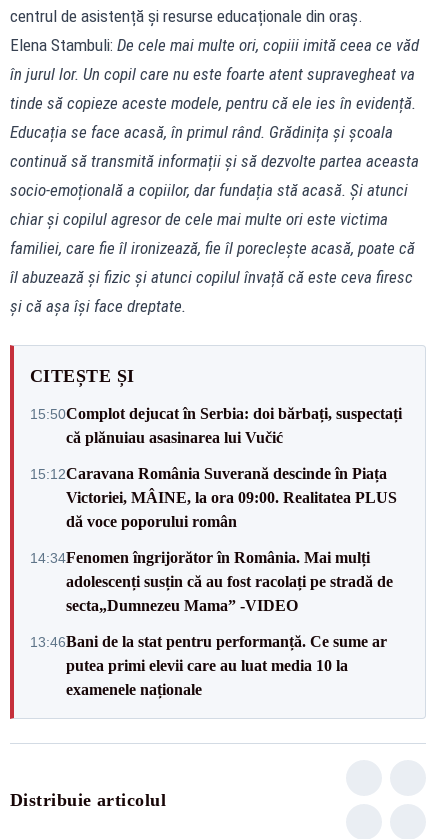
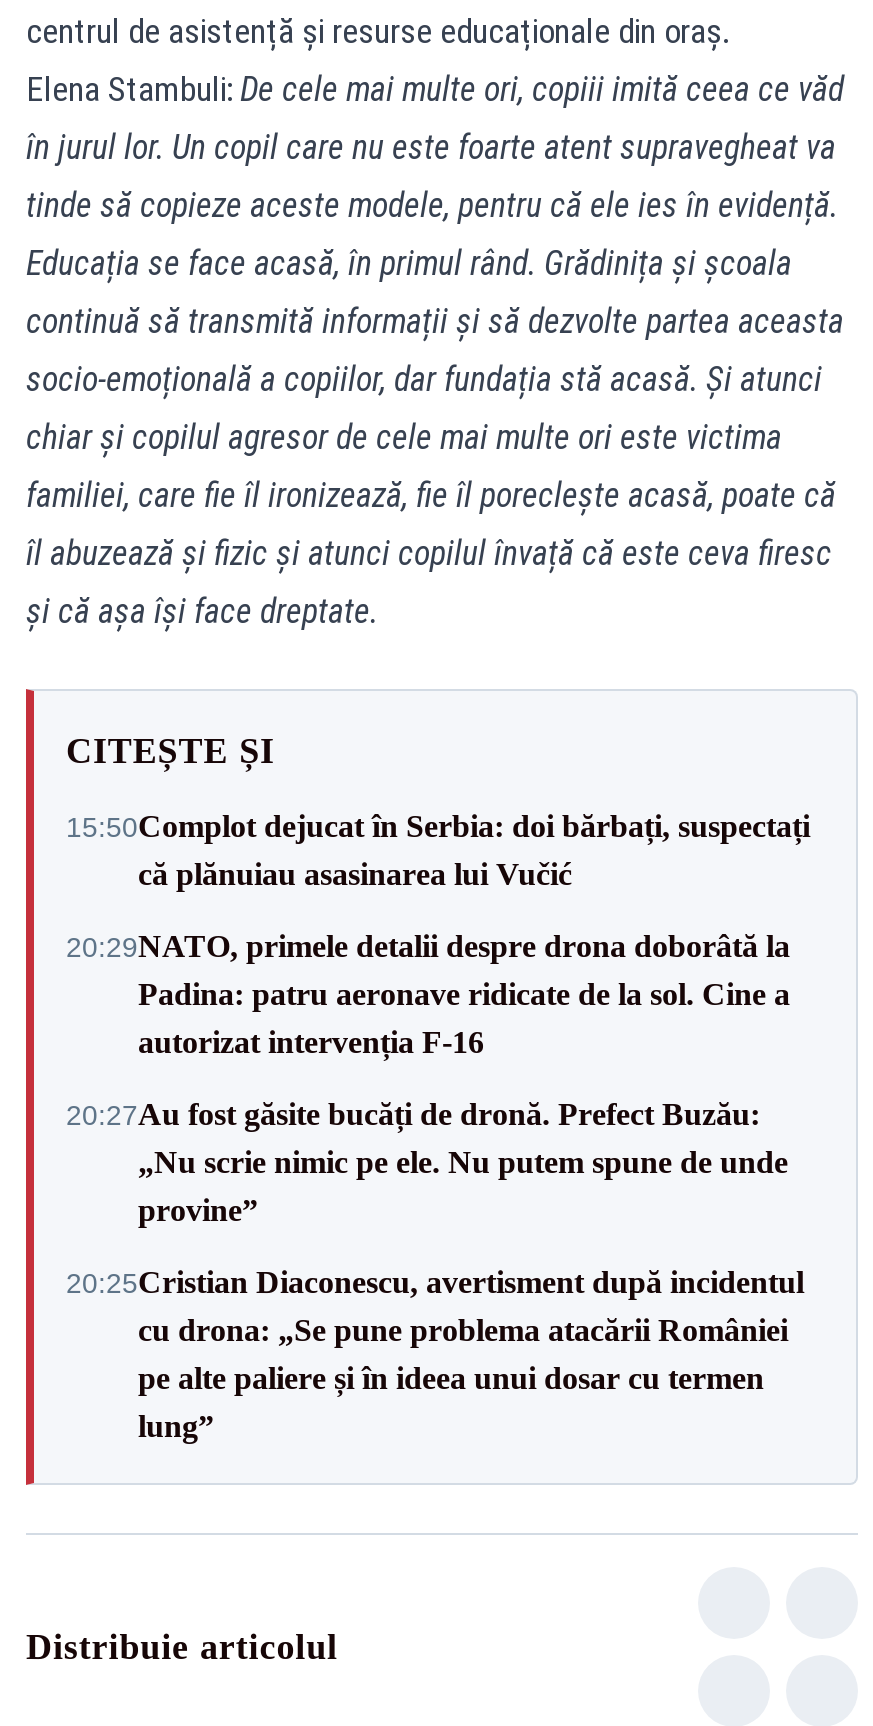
[30,464,397,529] 15:12Caravana România Suverană descinde în Piața | Victoriei, MÂINE, la ora 09:00. Realitatea PLUS | dă voce poporului român -> [66,929,790,1059] 20:29NATO, primele detalii despre drona doborâtă la | Padina: patru aeronave ridicate de la sol. Cine a | autorizat intervenția F-16
[30,548,393,613] 14:34Fenomen îngrijorător în România. Mai mulți | adolescenți susțin că au fost racolați pe stradă de | secta„Dumnezeu Mama” -VIDEO -> [66,1097,788,1227] 20:27Au fost găsite bucăți de dronă. Prefect Buzău: | „Nu scrie nimic pe ele. Nu putem spune de unde | provine”
[30,632,387,697] 13:46Bani de la stat pentru performanță. Ce sume ar | putea primi elevii care au luat media 10 la | examenele naționale -> [66,1265,804,1443] 20:25Cristian Diaconescu, avertisment după incidentul | cu drona: „Se pune problema atacării României | pe alte paliere și în ideea unui dosar cu termen | lung”

